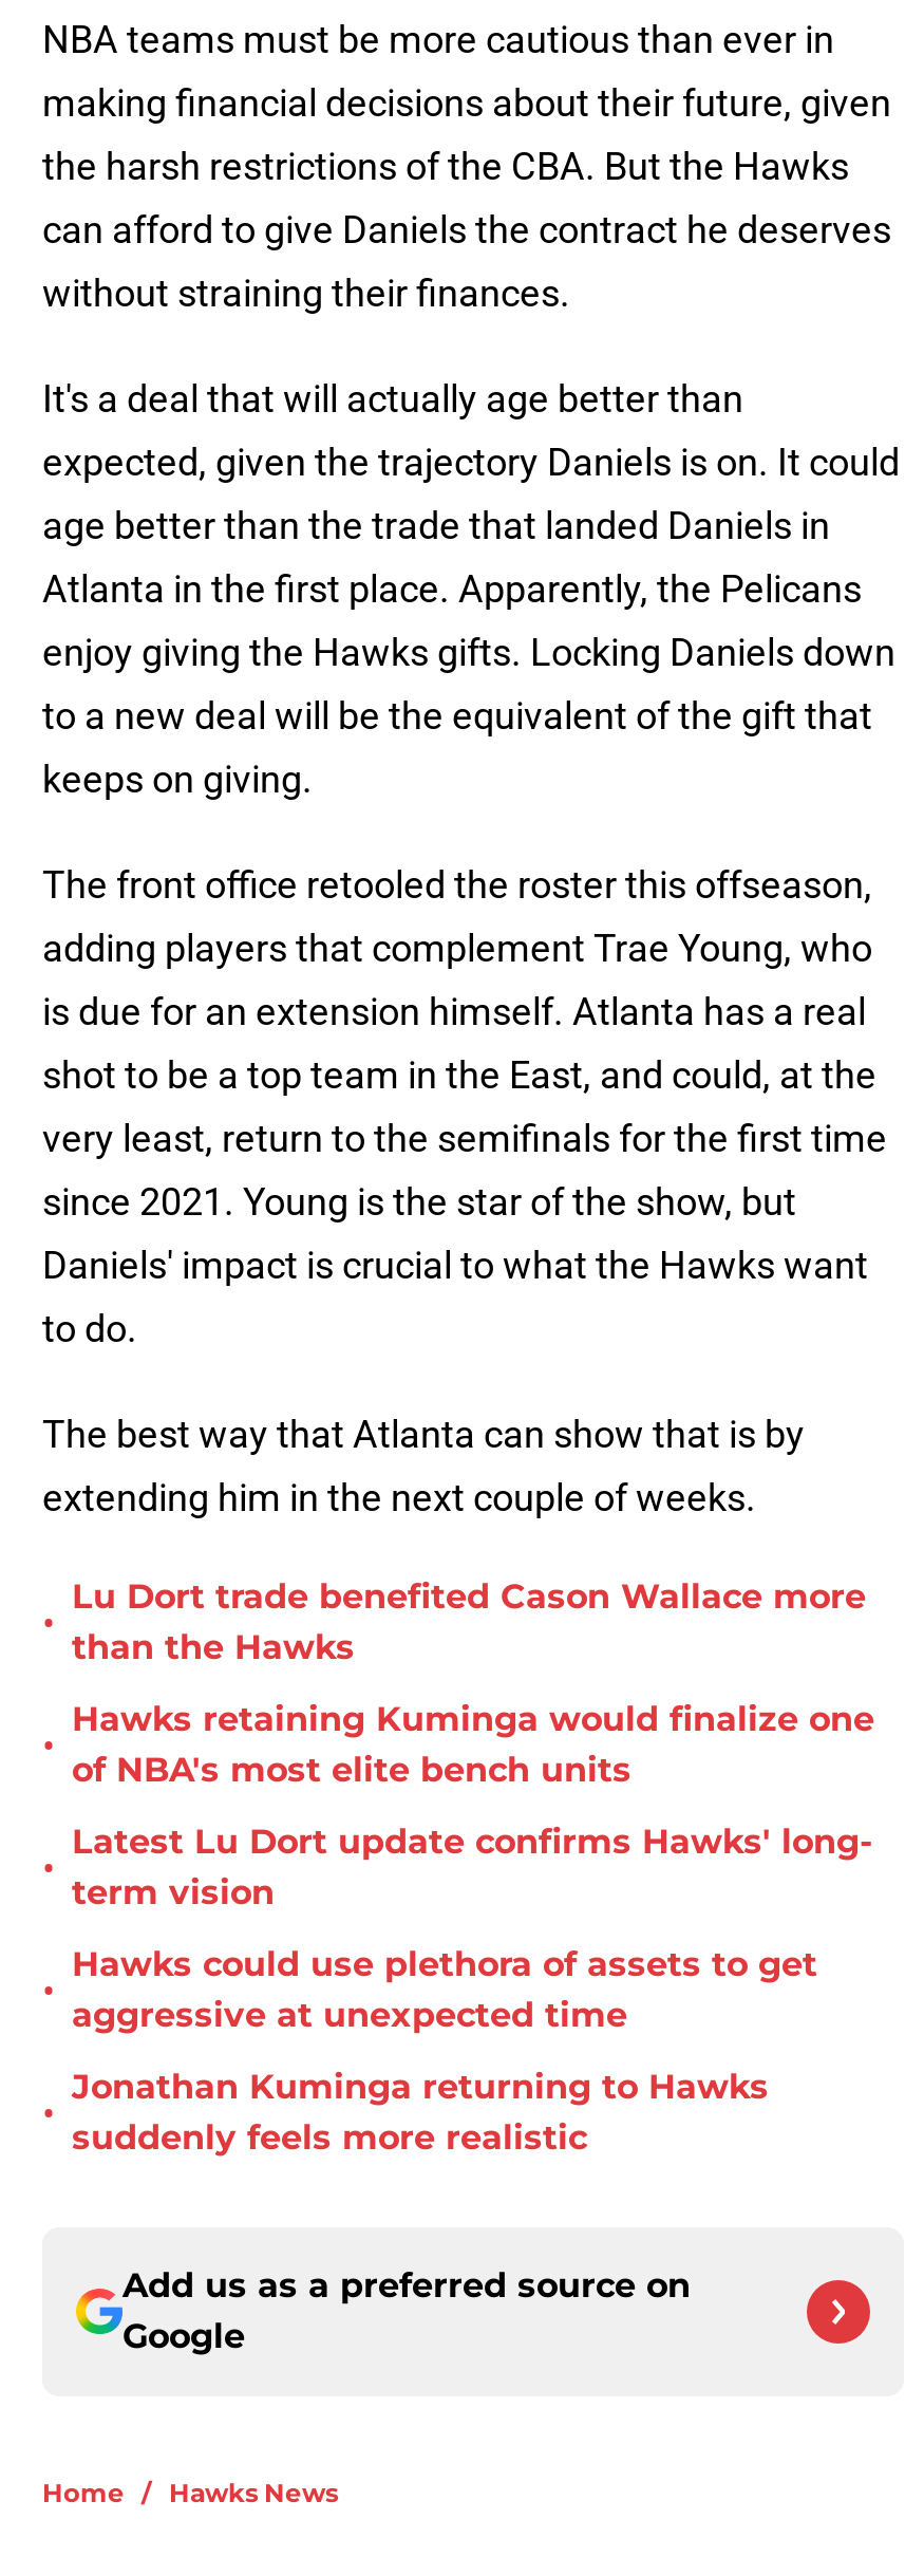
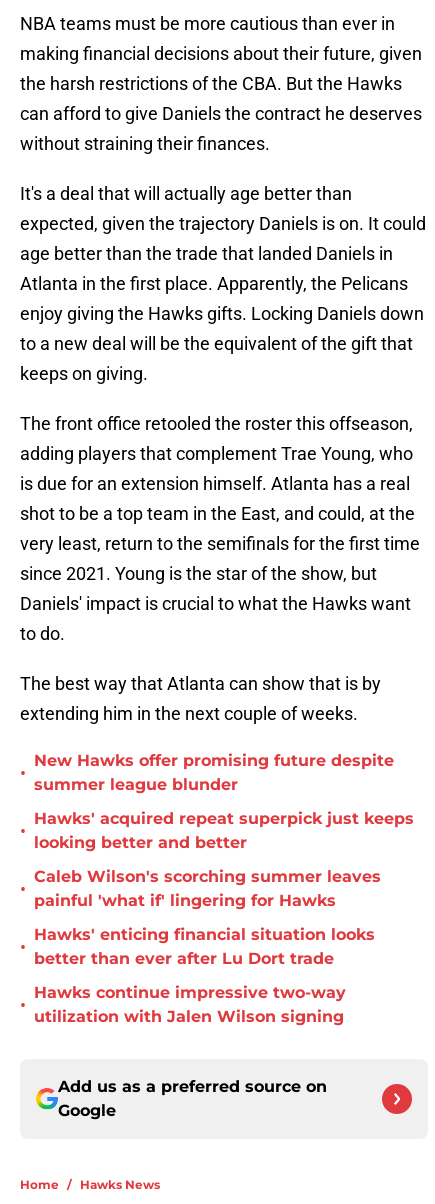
[72,1576,866,1667] Lu Dort trade benefited Cason Wallace more | than the Hawks -> [34,751,394,794] New Hawks offer promising future despite | summer league blunder
[72,1699,874,1790] Hawks retaining Kuminga would finalize one | of NBA's most elite bench units -> [34,809,414,852] Hawks' acquired repeat superpick just keeps | looking better and better
[72,1822,872,1912] Latest Lu Dort update confirms Hawks' long- | term vision -> [34,867,381,910] Caleb Wilson's scorching summer leaves | painful 'what if' lingering for Hawks
[72,1944,817,2035] Hawks could use plethora of assets to get | aggressive at unexpected time -> [34,925,375,968] Hawks' enticing financial situation looks | better than ever after Lu Dort trade
[72,2067,769,2158] Jonathan Kuminga returning to Hawks | suddenly feels more realistic -> [34,983,346,1026] Hawks continue impressive two-way | utilization with Jalen Wilson signing

